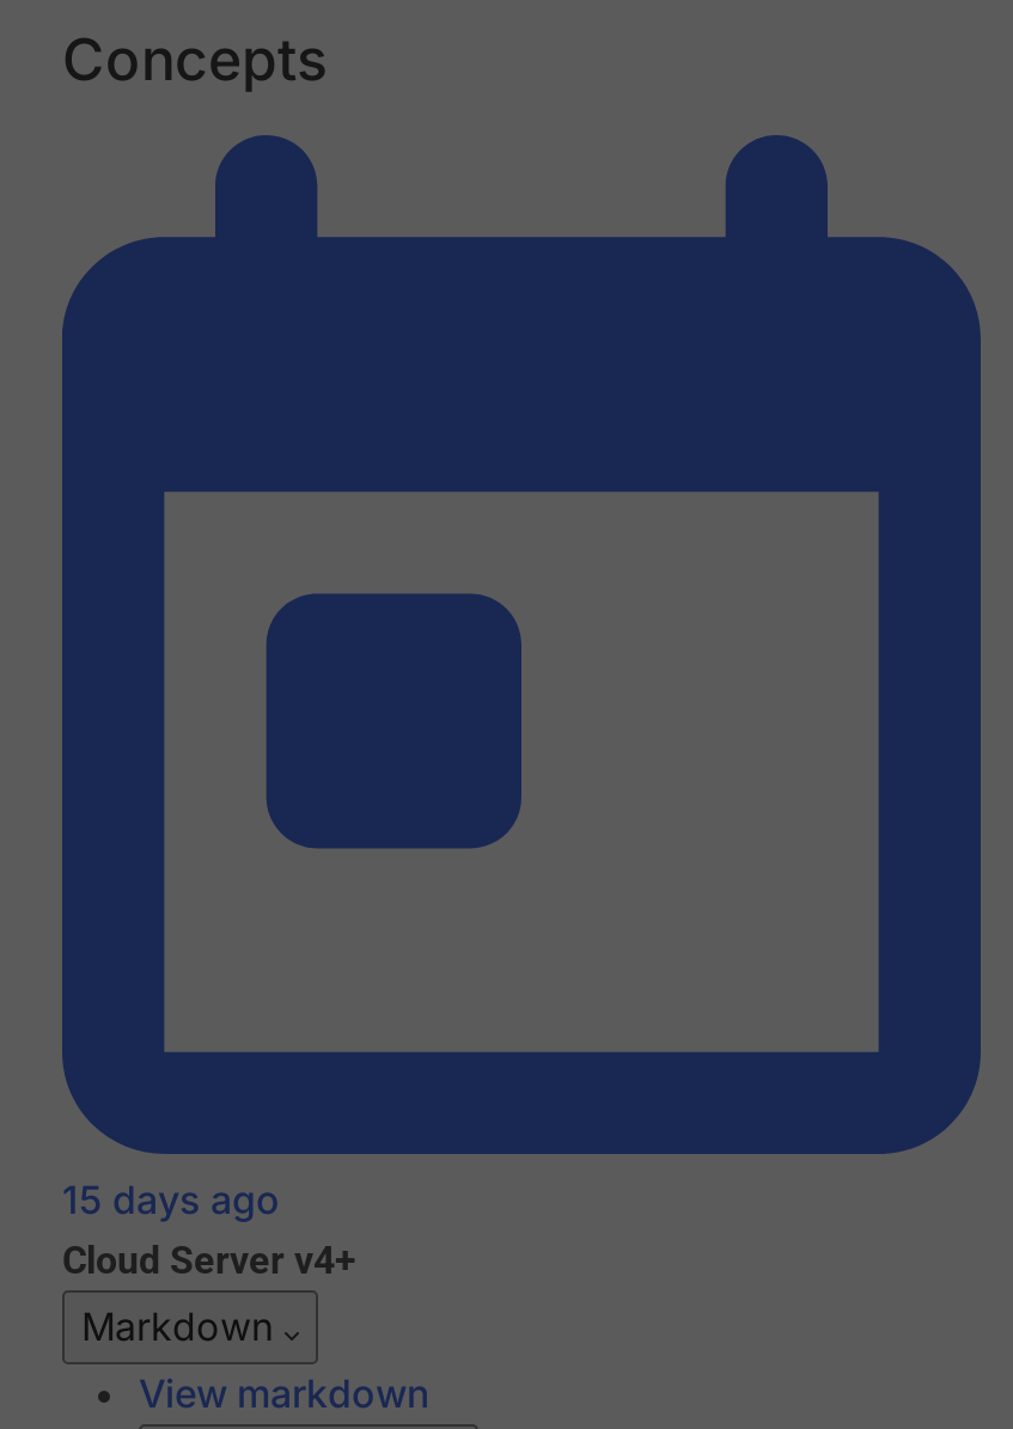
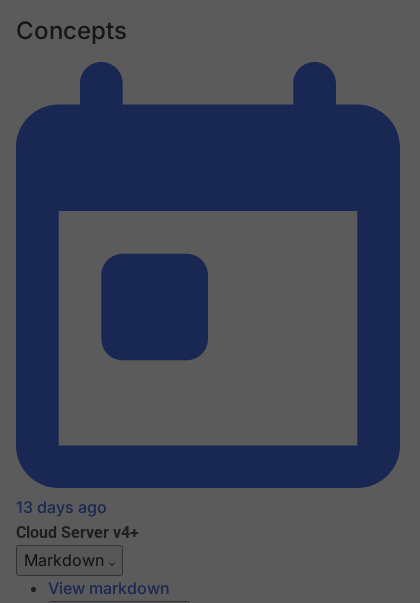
[62,1177,280,1225] 15 days ago -> [16,497,107,517] 13 days ago

